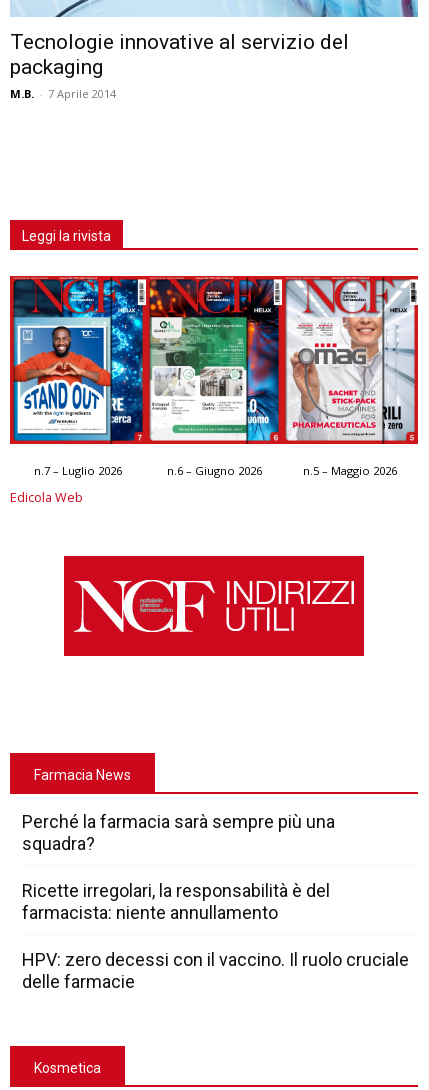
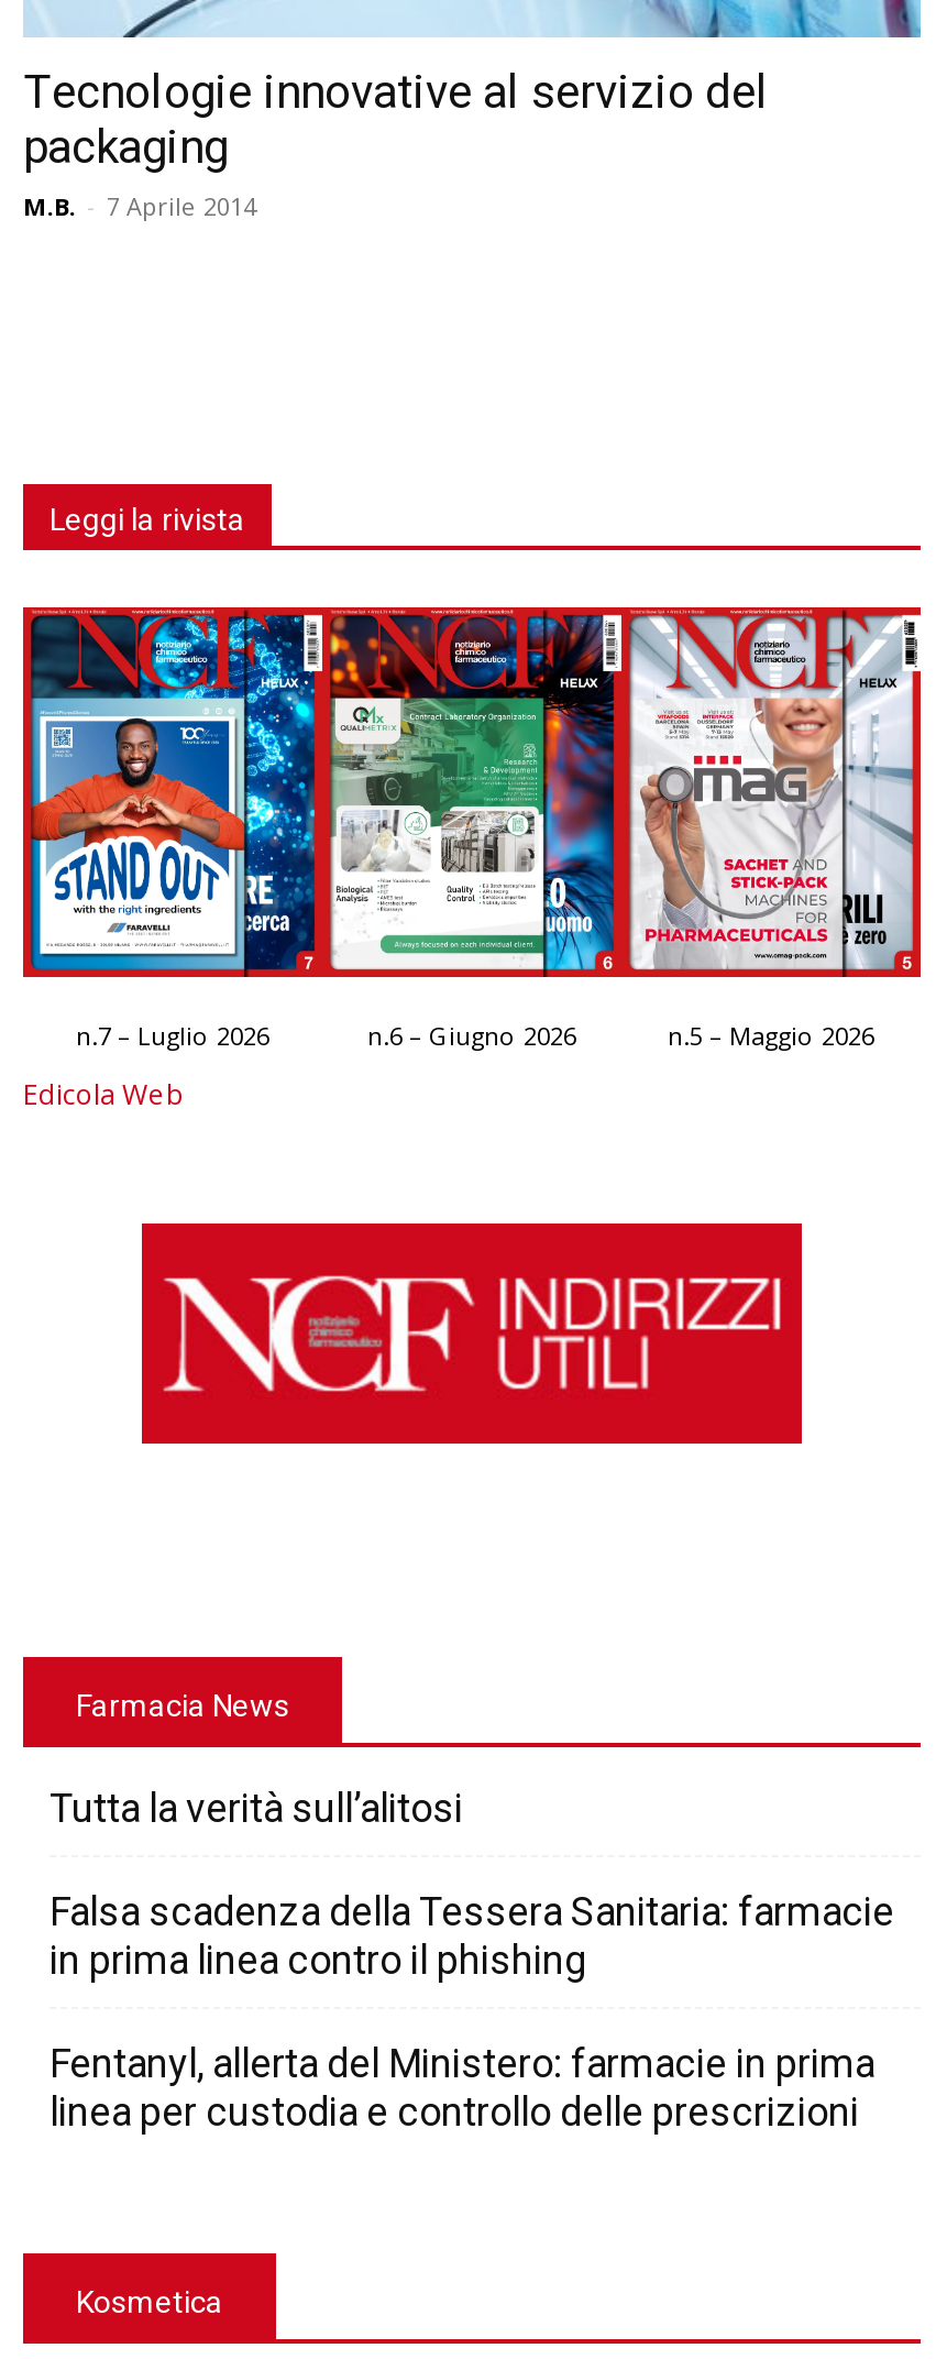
[22,811,335,854] Perché la farmacia sarà sempre più una | squadra? -> [49,1785,463,1831] Tutta la verità sull’alitosi
[22,880,330,923] Ricette irregolari, la responsabilità è del | farmacista: niente annullamento -> [49,1888,894,1983] Falsa scadenza della Tessera Sanitaria: farmacie | in prima linea contro il phishing
[22,949,409,992] HPV: zero decessi con il vaccino. Il ruolo cruciale | delle farmacie -> [49,2040,874,2135] Fentanyl, allerta del Ministero: farmacie in prima | linea per custodia e controllo delle prescrizioni

